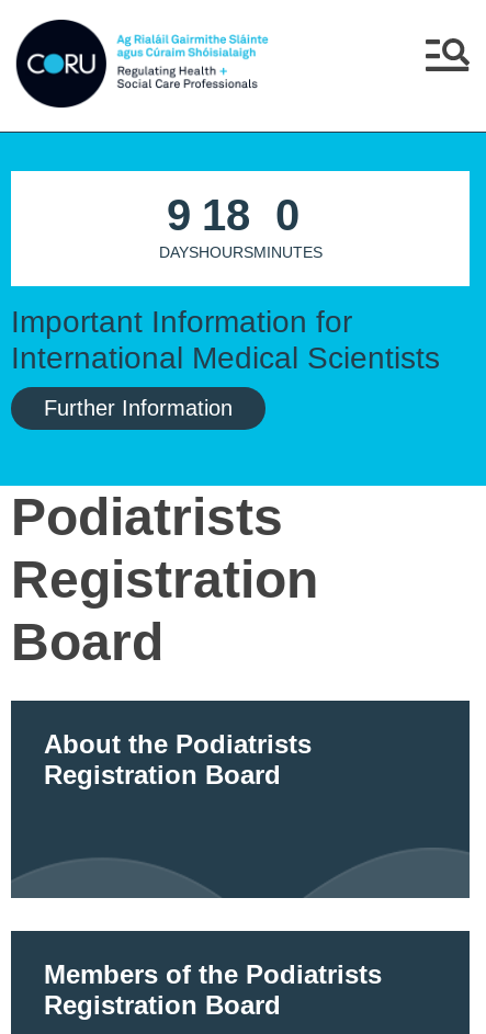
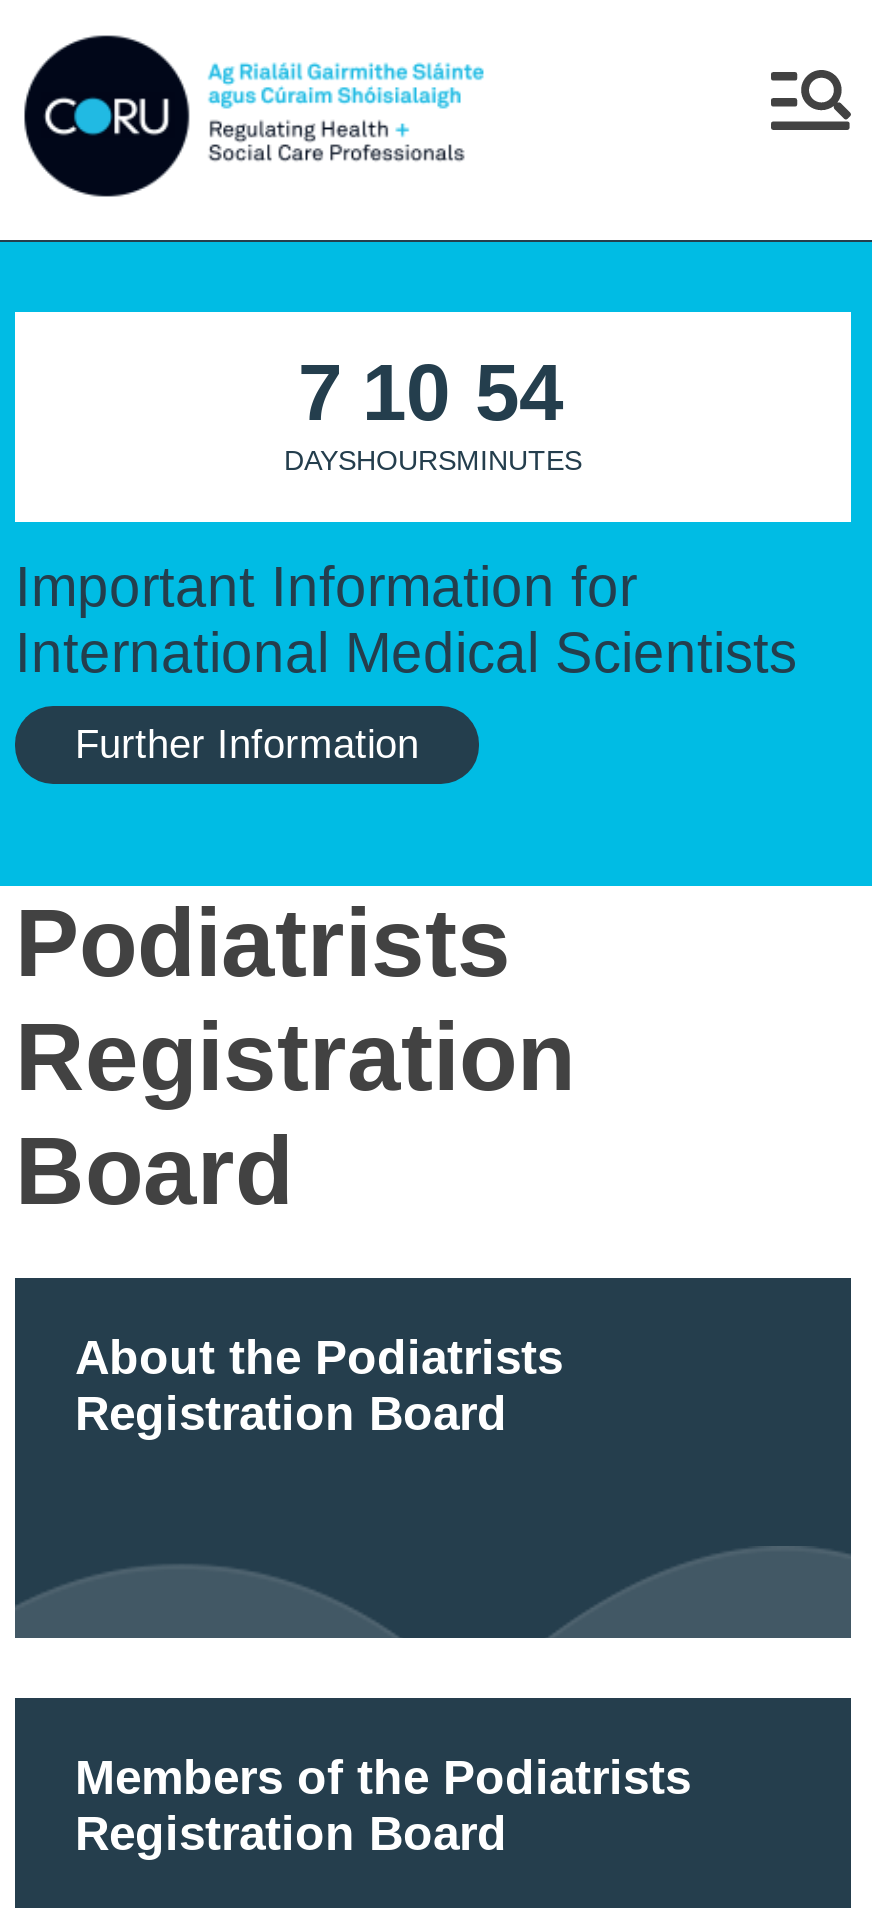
[166,191,190,239] 9 -> [298,348,342,436] 7
[201,191,250,239] 18 -> [362,348,450,436] 10
[275,191,299,239] 0 -> [475,348,563,436] 54

